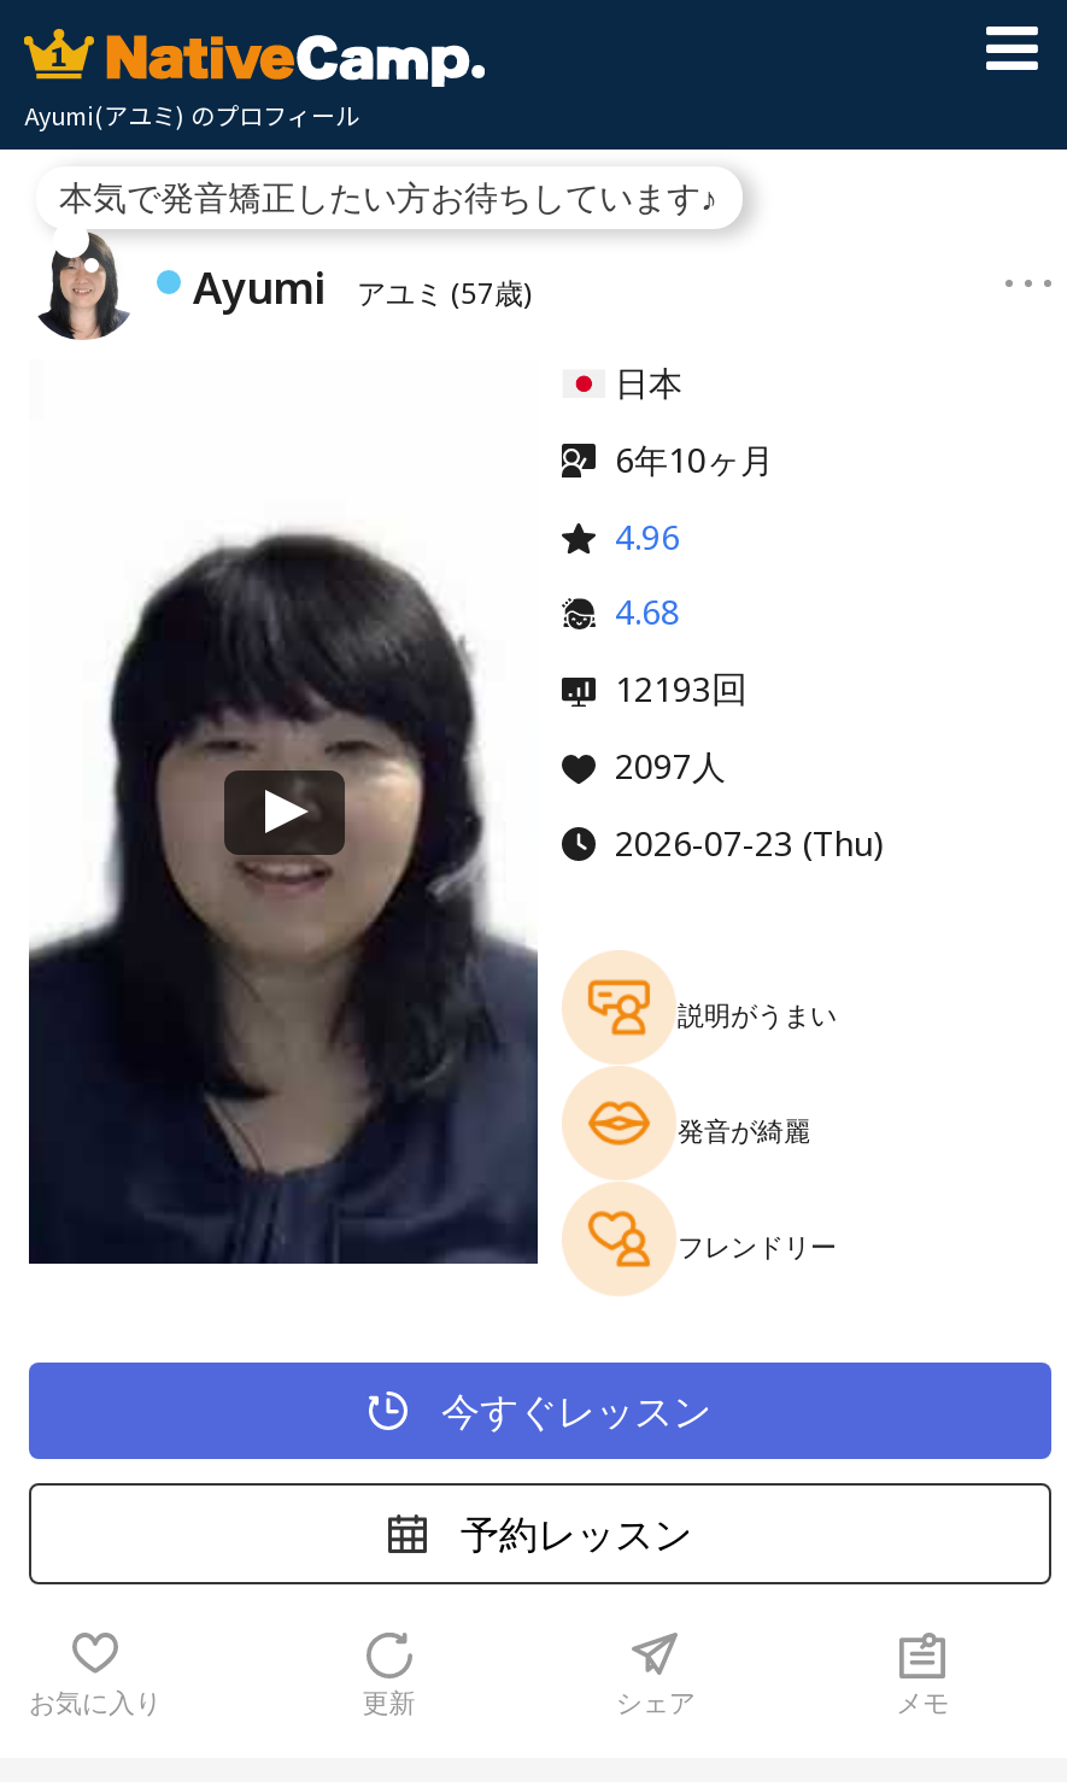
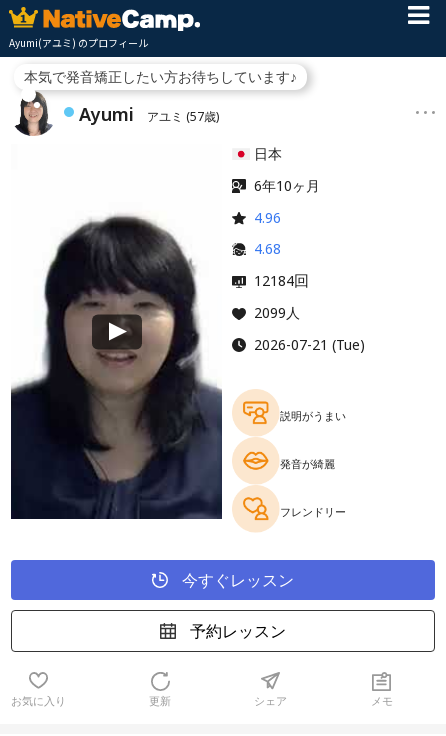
[615,664,748,712] 12193回 -> [254,270,309,290] 12184回
[615,744,726,790] 2097人 -> [254,303,300,322] 2099人
[615,821,885,867] 2026-07-23 (Thu) -> [254,335,365,354] 2026-07-21 (Tue)

